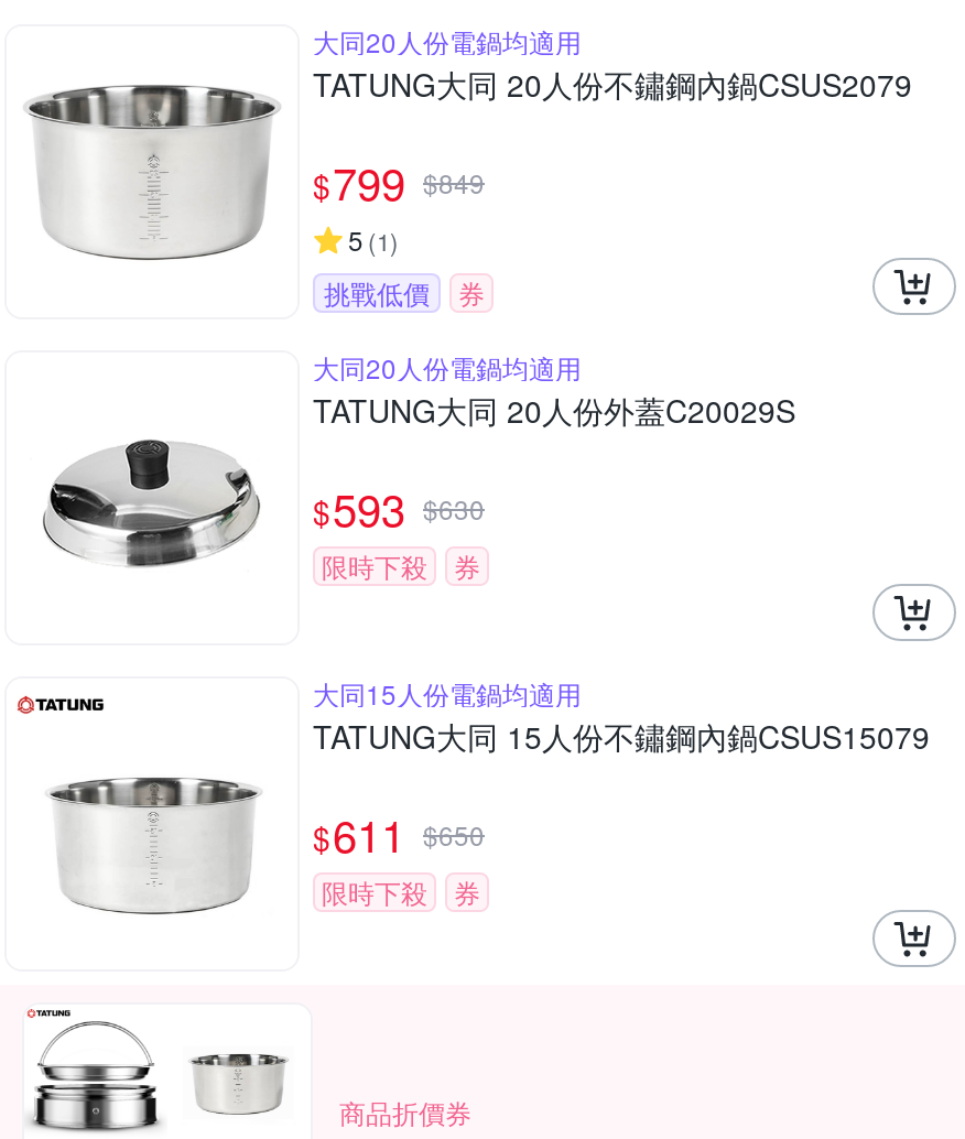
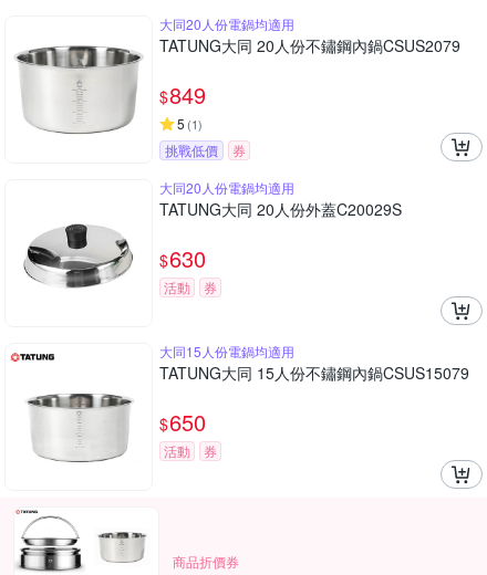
[313,150,485,214] $799 $849 -> [159,79,206,111] $849
[313,477,485,584] $593 $630 | 限時下殺 -> [159,242,206,297] $630 | 活動
[313,803,485,911] $611 $650 | 限時下殺 -> [159,406,206,460] $650 | 活動

